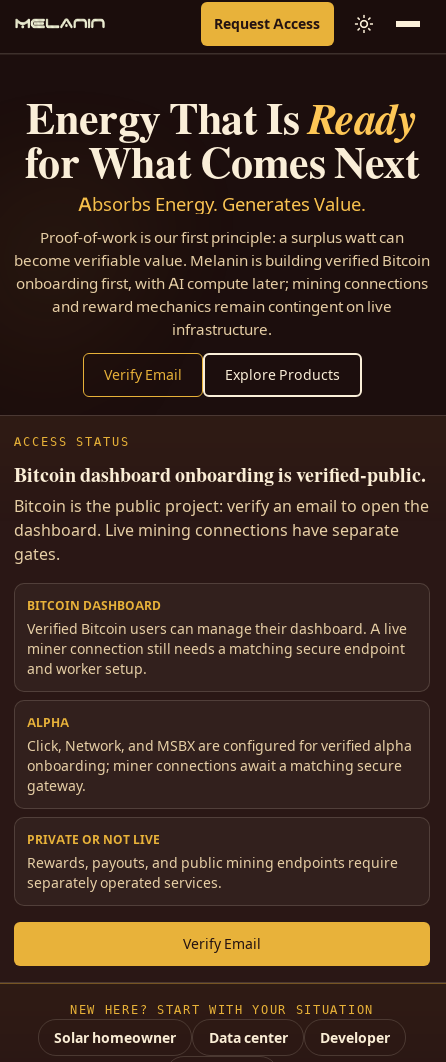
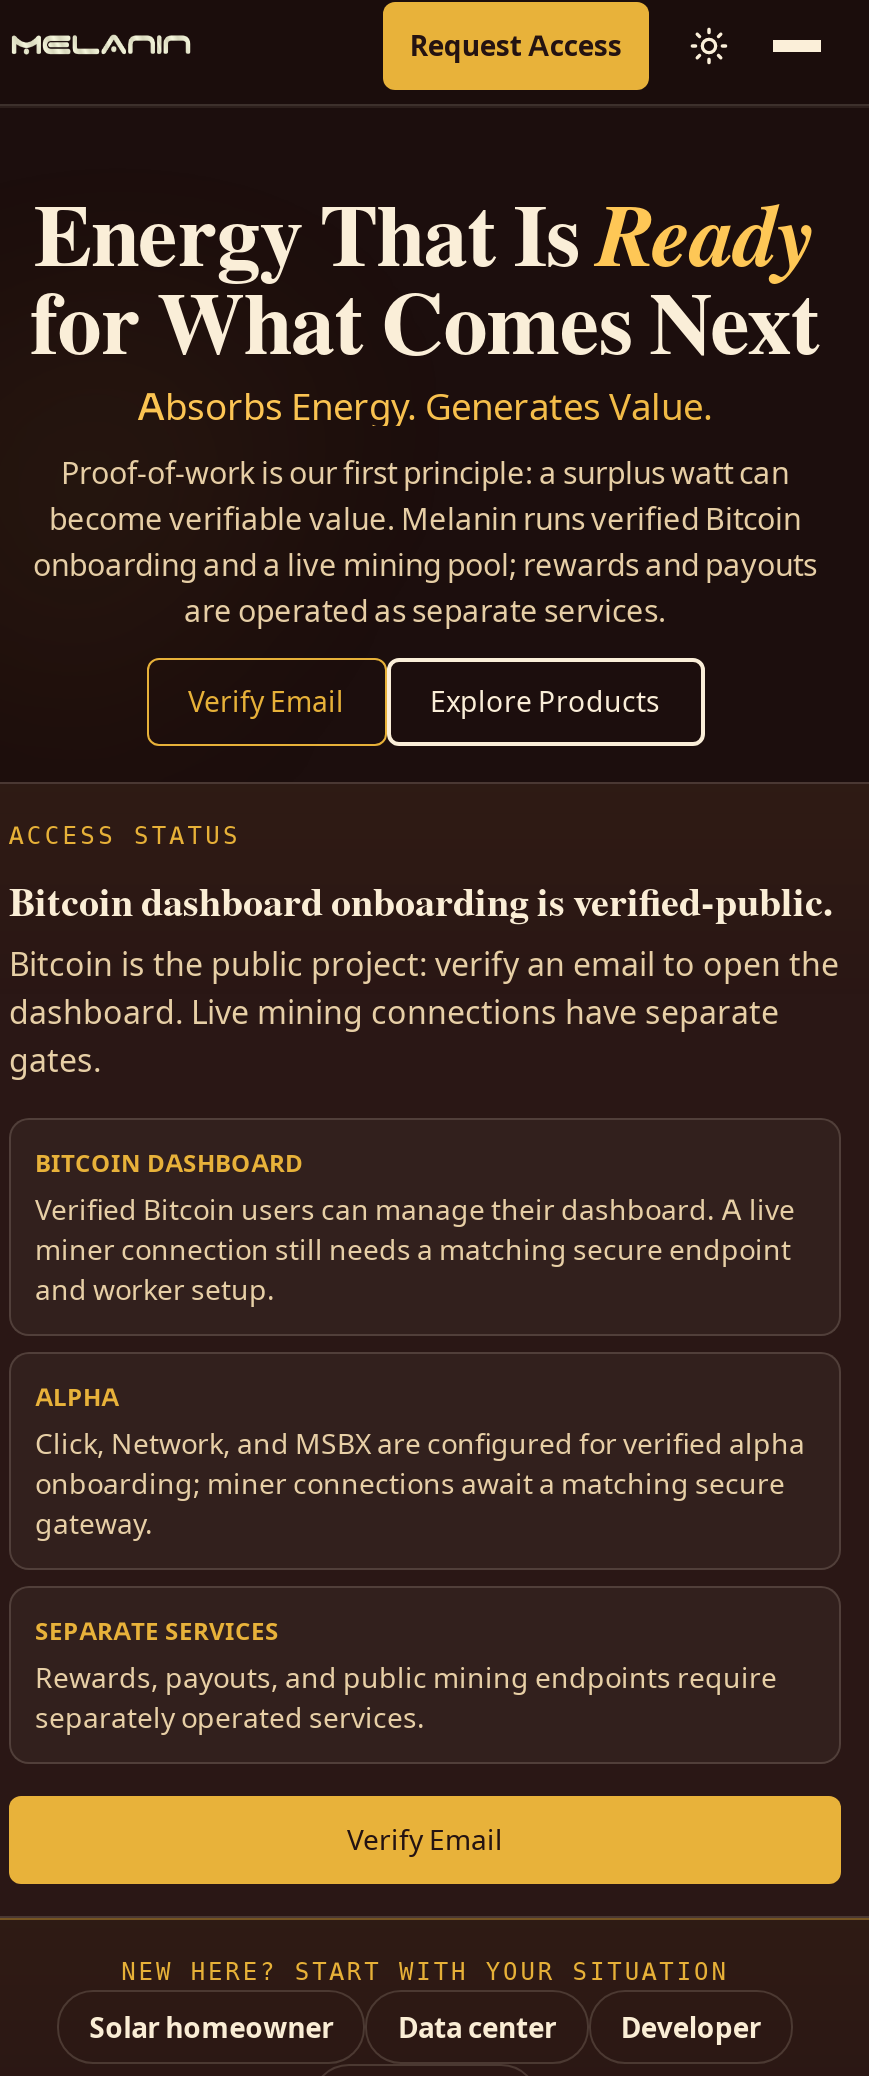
[14,251,430,339] become verifiable value. Melanin is building verified Bitcoin | onboarding first, with AI compute later; mining connections | and reward mechanics remain contingent on live | infrastructure. -> [33,500,817,630] become verifiable value. Melanin runs verified Bitcoin | onboarding and a live mining pool; rewards and payouts | are operated as separate services.
[27,832,160,847] PRIVATE OR NOT LIVE -> [35,1616,279,1646] SEPARATE SERVICES

